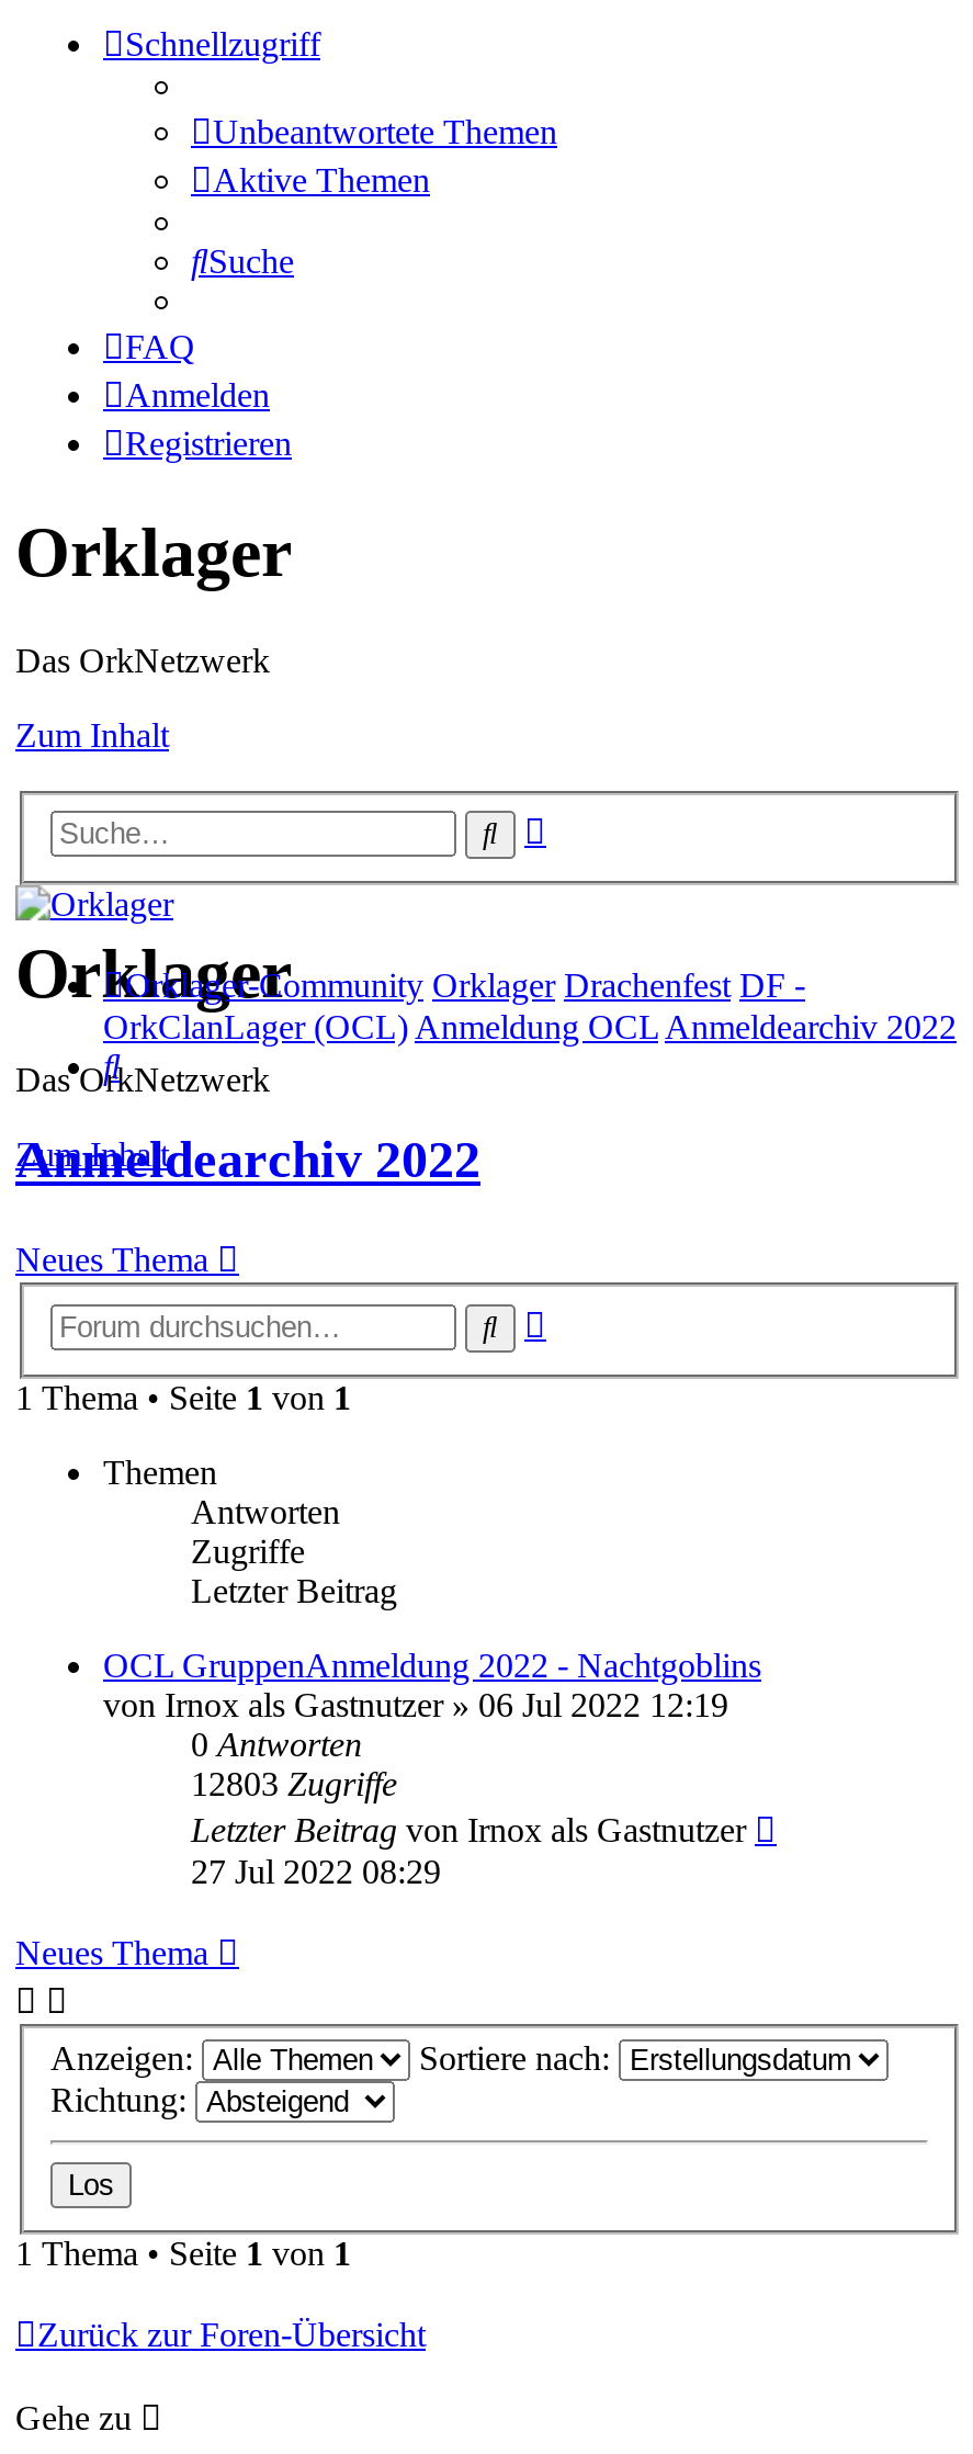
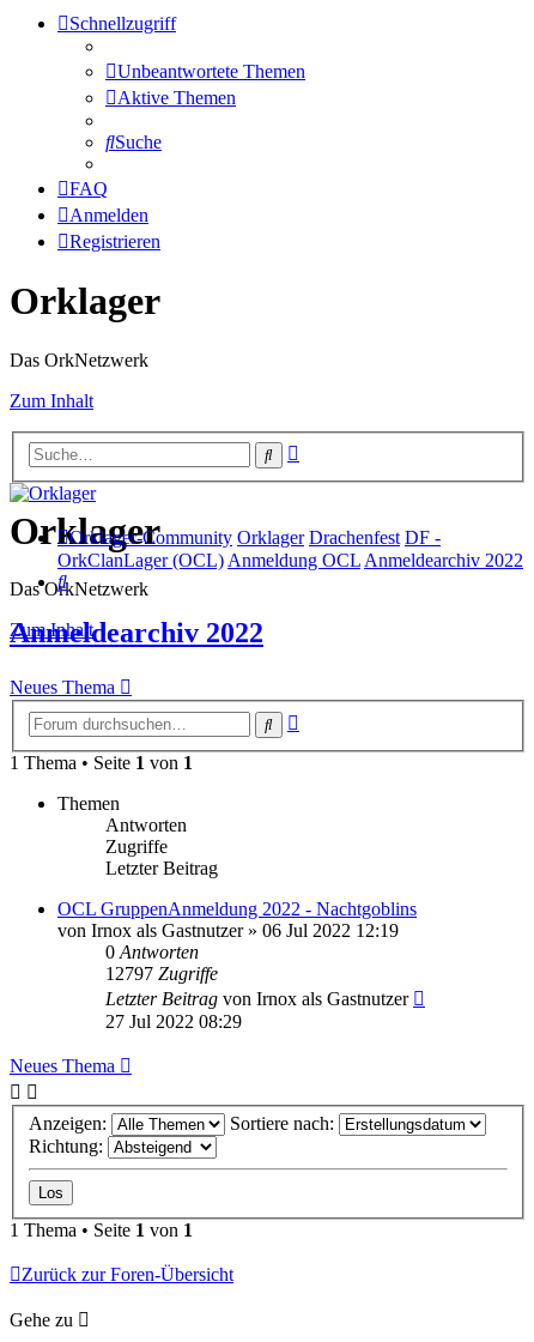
[191,1765,397,1802] 12803 Zugriffe -> [105,963,218,984] 12797 Zugriffe

